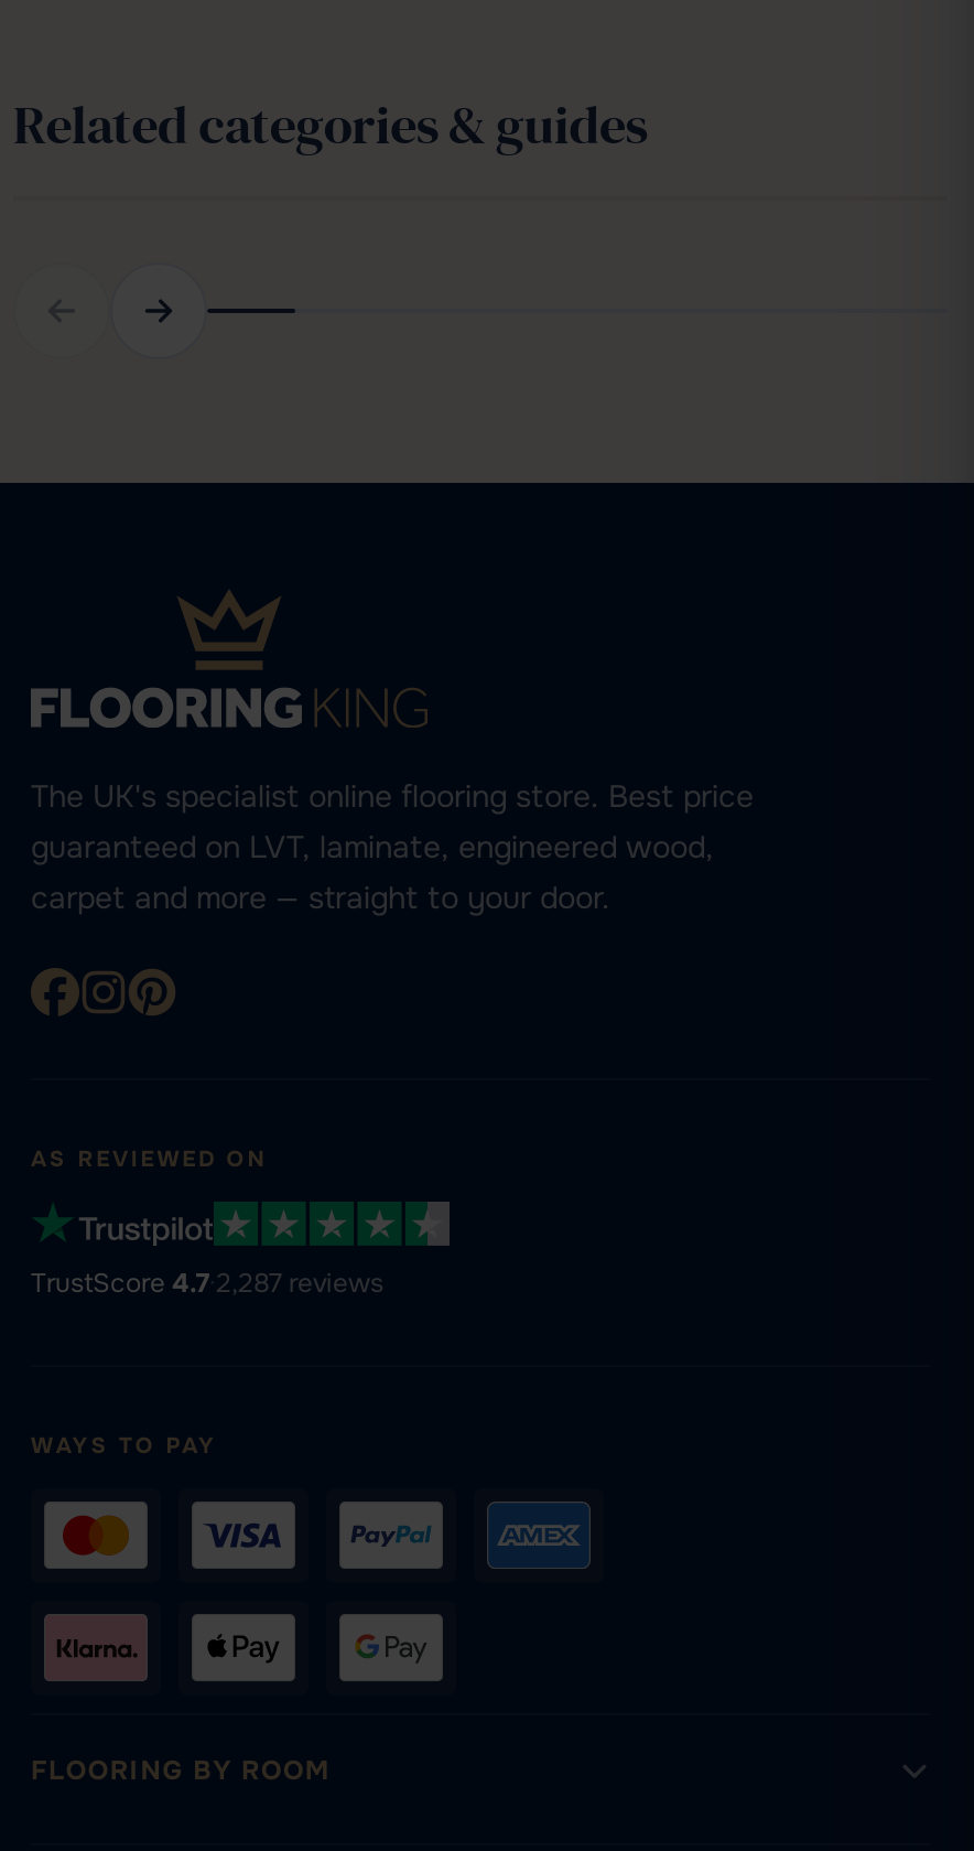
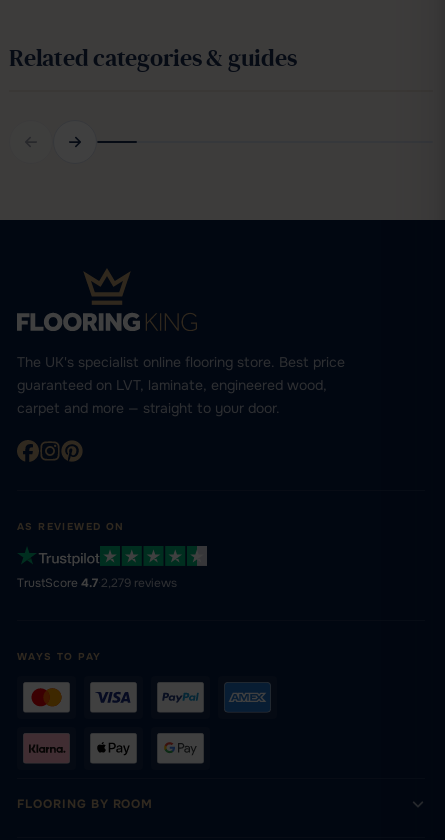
[31,1265,383,1300] TrustScore 4.7·2,287 reviews -> [17,575,177,591] TrustScore 4.7·2,279 reviews

